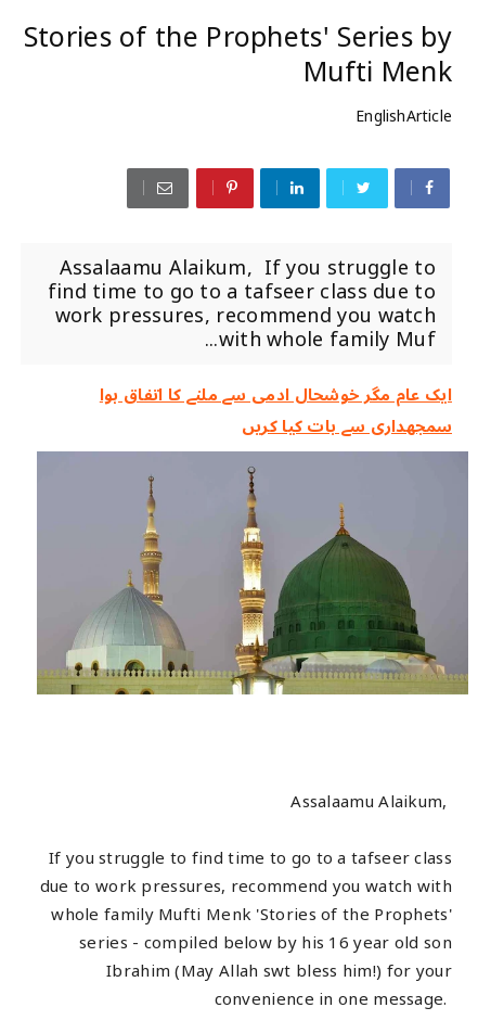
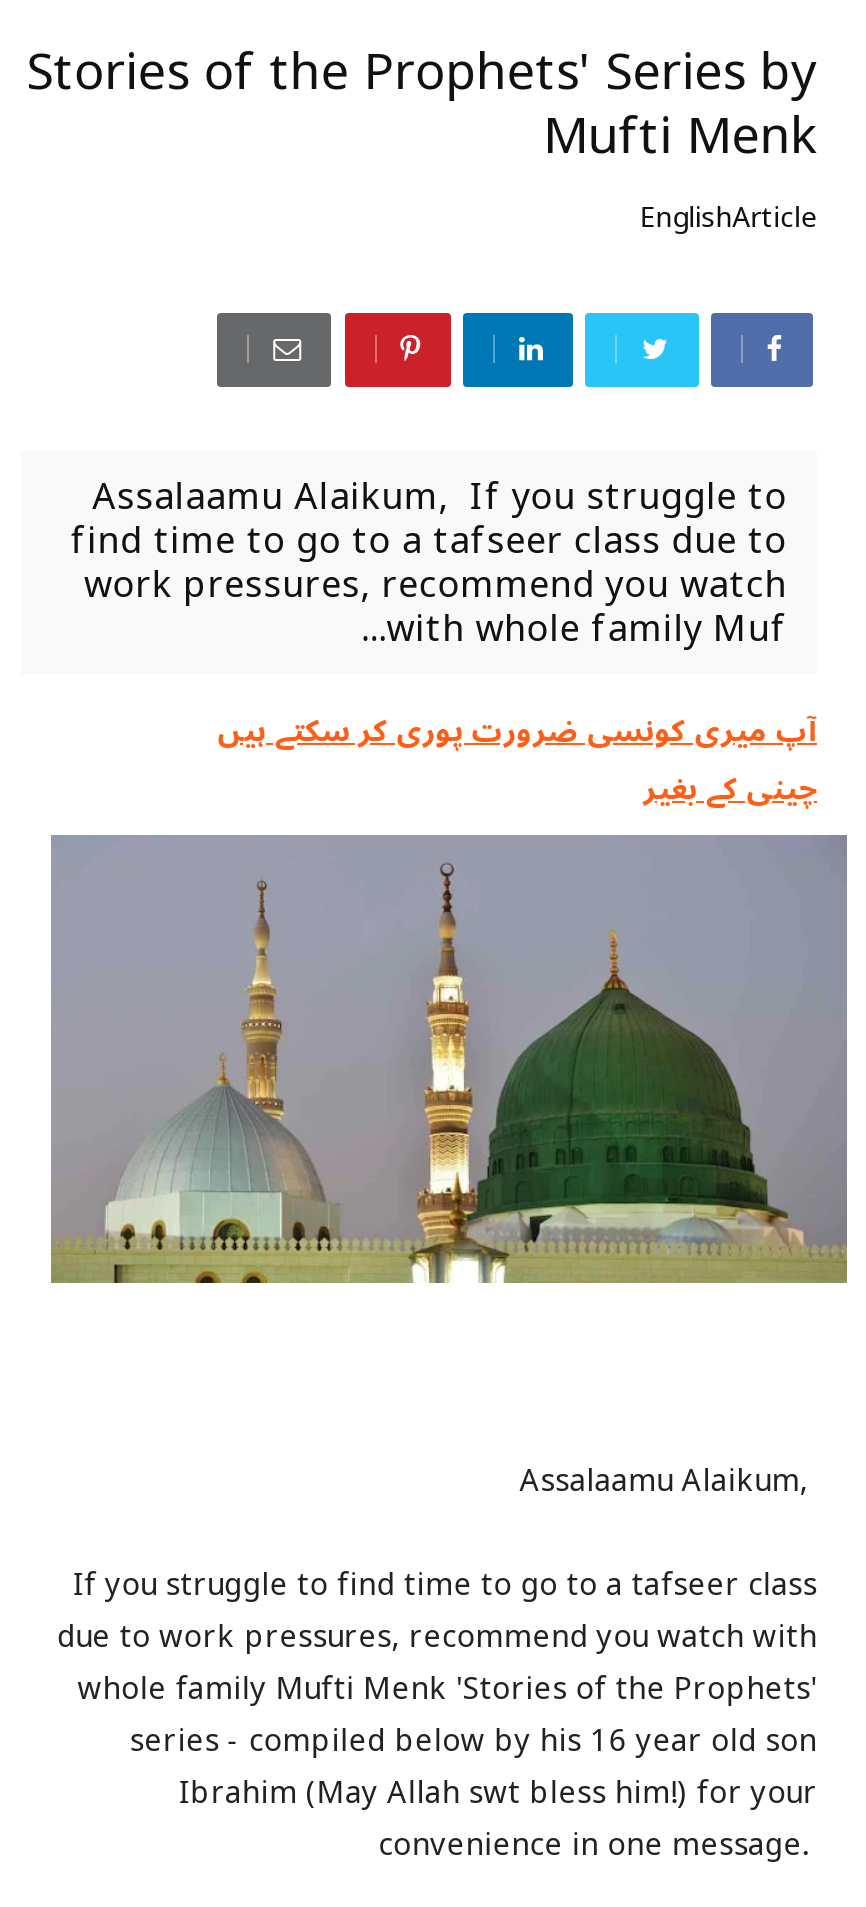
[100,377,452,444] ایک عام مگر خوشحال ادمی سے ملنے کا اتفاق ہوا | سمجھداری سے بات کیا کریں -> [217,699,817,821] آپ میری کونسی ضرورت پوری کر سکتے ہیں | چینی کے بغیر

